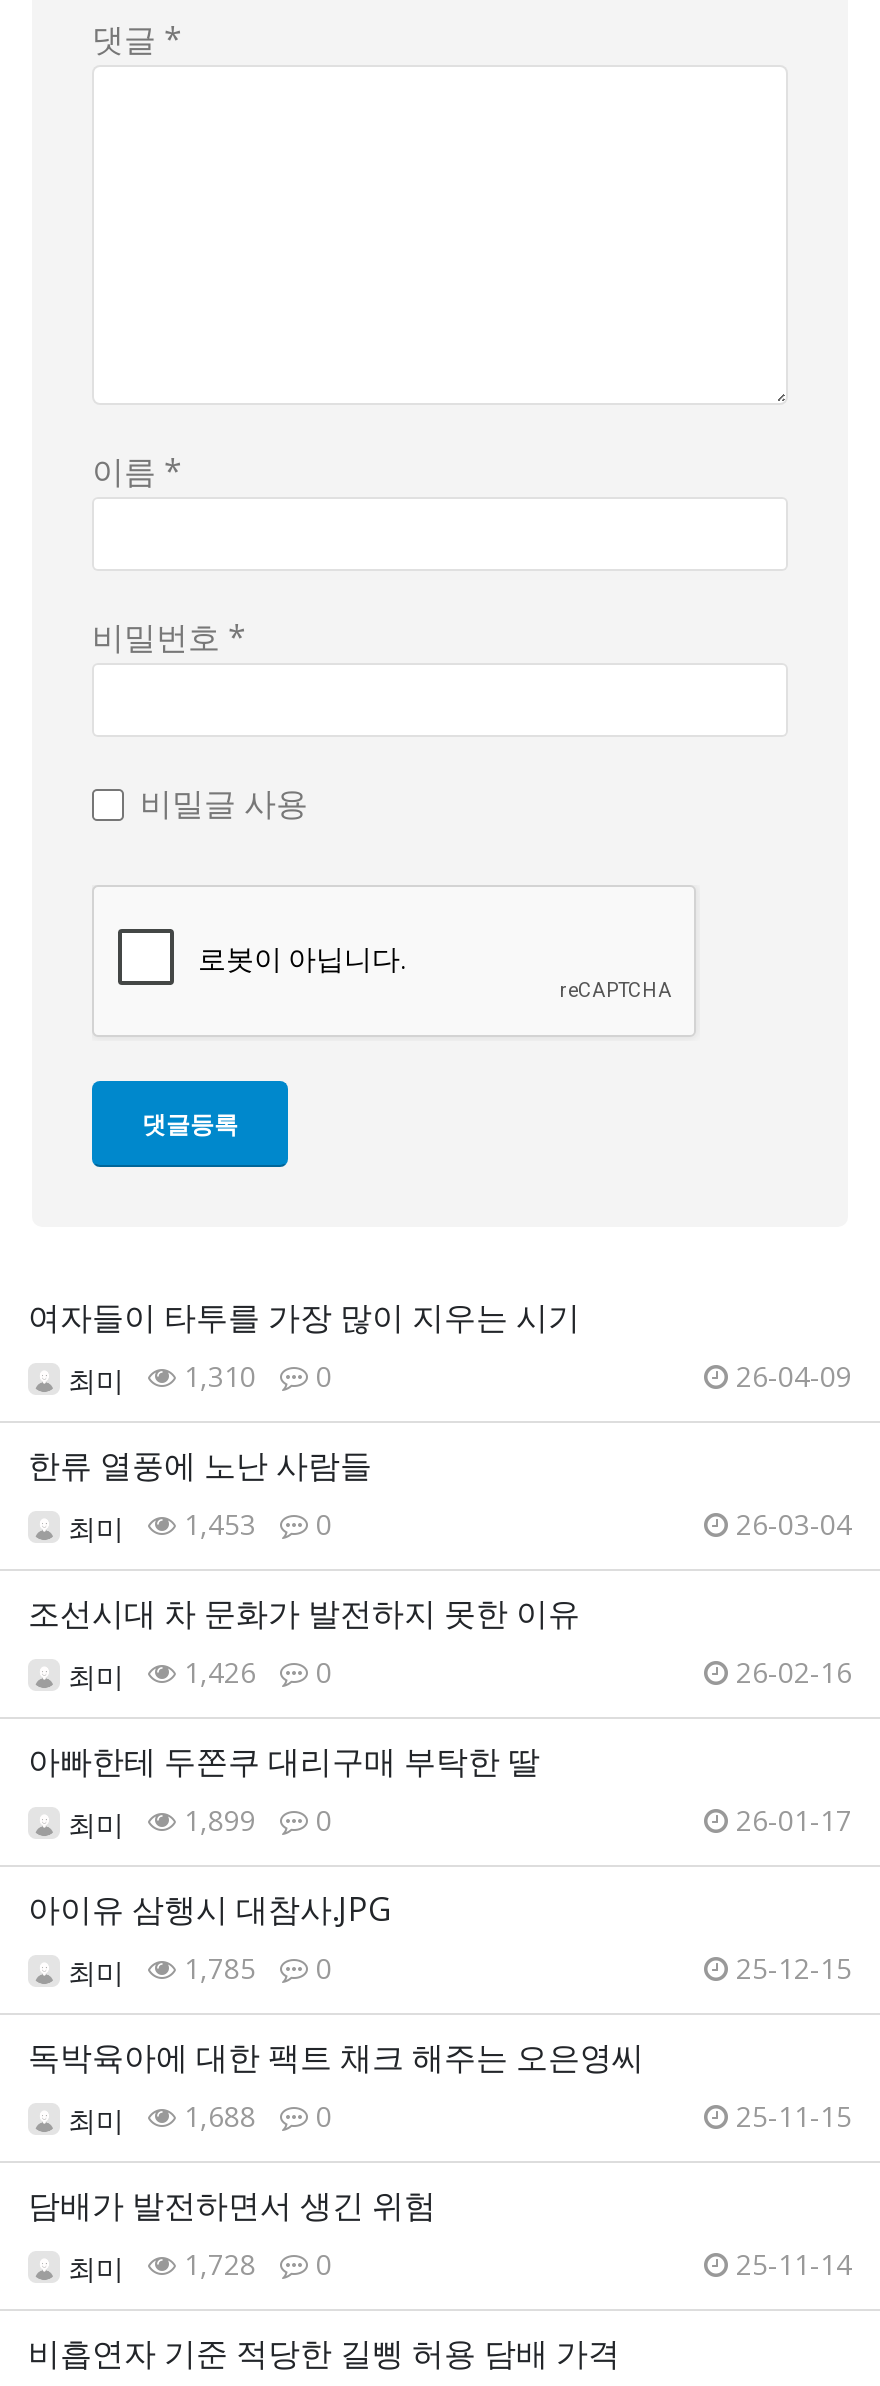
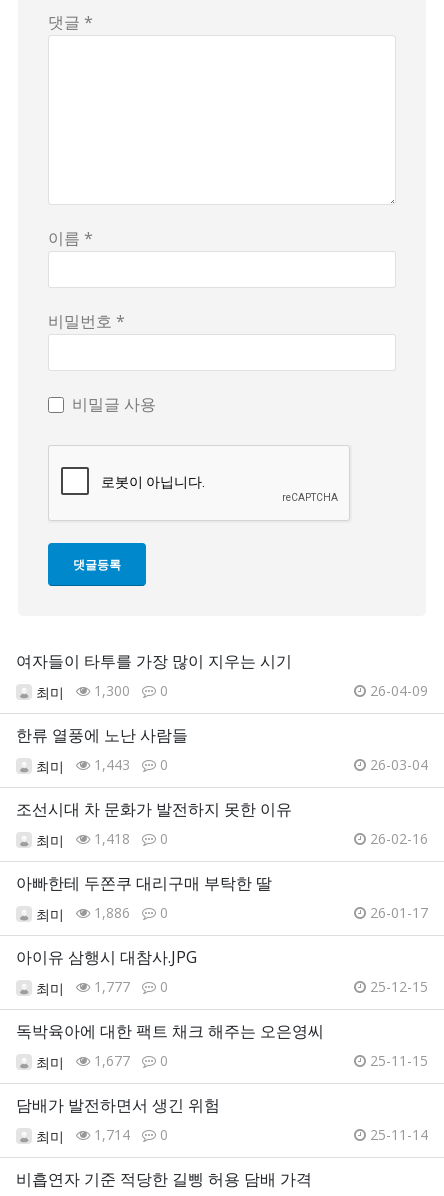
[68,1358,332,1398] 최미 1,310 0 -> [36,681,168,702] 최미 1,300 0
[68,1506,332,1546] 최미 1,453 0 -> [36,755,168,776] 최미 1,443 0
[68,1654,332,1694] 최미 1,426 0 -> [36,829,168,850] 최미 1,418 0
[68,1802,332,1842] 최미 1,899 0 -> [36,903,168,924] 최미 1,886 0
[68,1950,332,1990] 최미 1,785 0 -> [36,977,168,998] 최미 1,777 0
[68,2098,332,2138] 최미 1,688 0 -> [36,1051,168,1072] 최미 1,677 0
[68,2246,332,2286] 최미 1,728 0 -> [36,1125,168,1146] 최미 1,714 0

